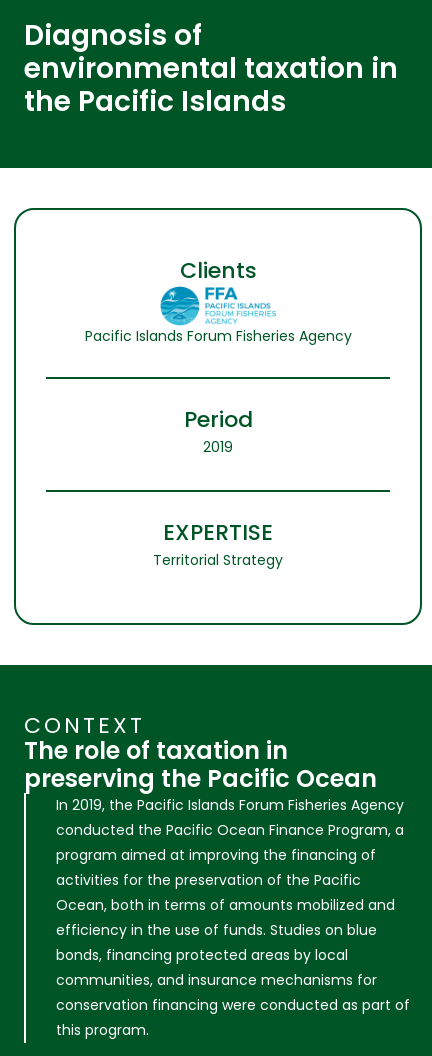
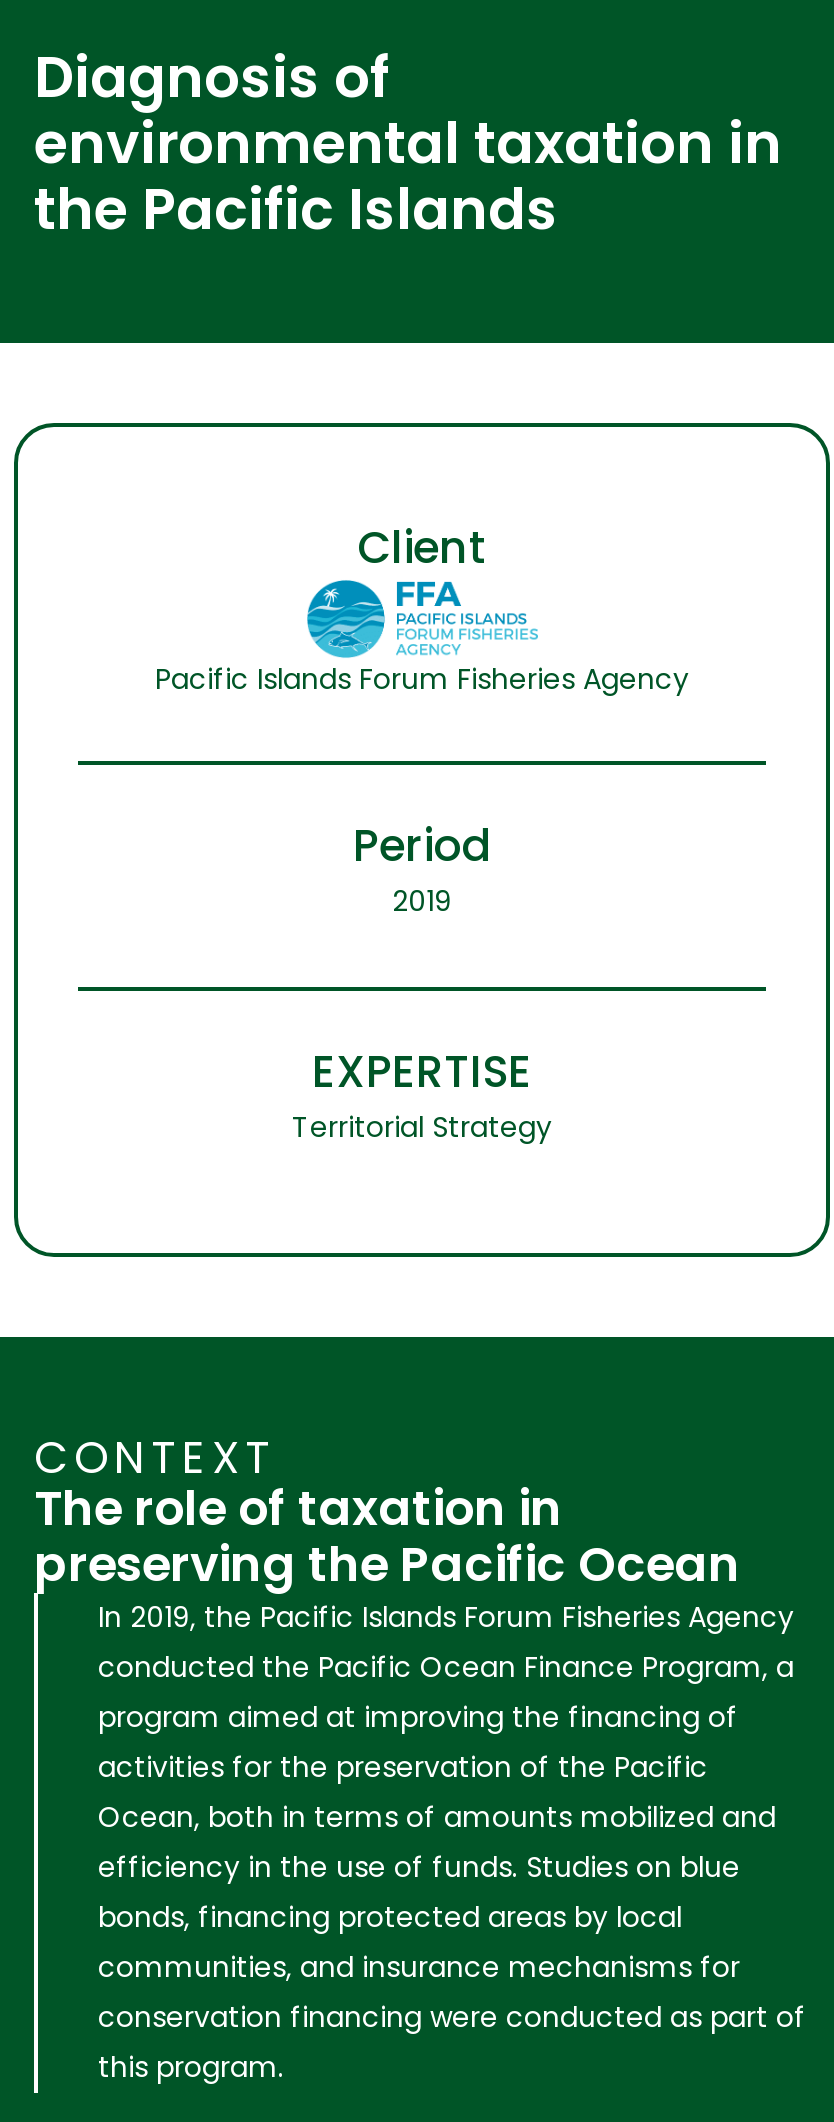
[179,254,256,285] Clients -> [357,517,487,579] Client

